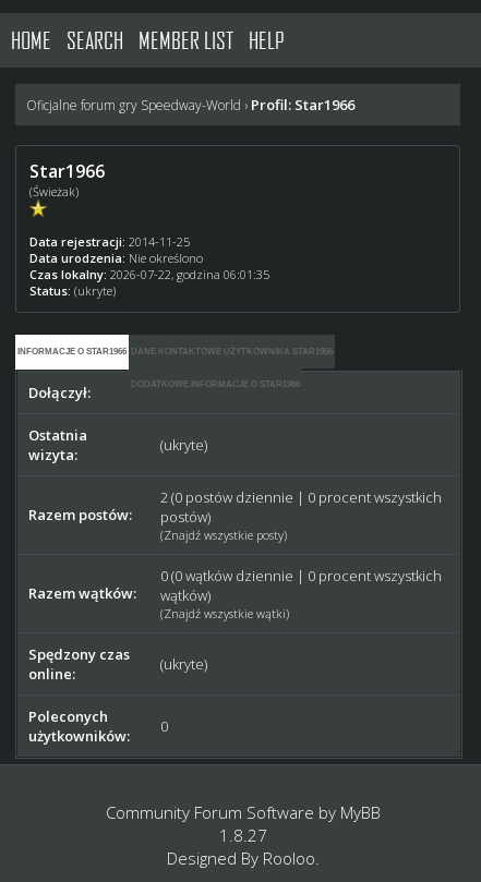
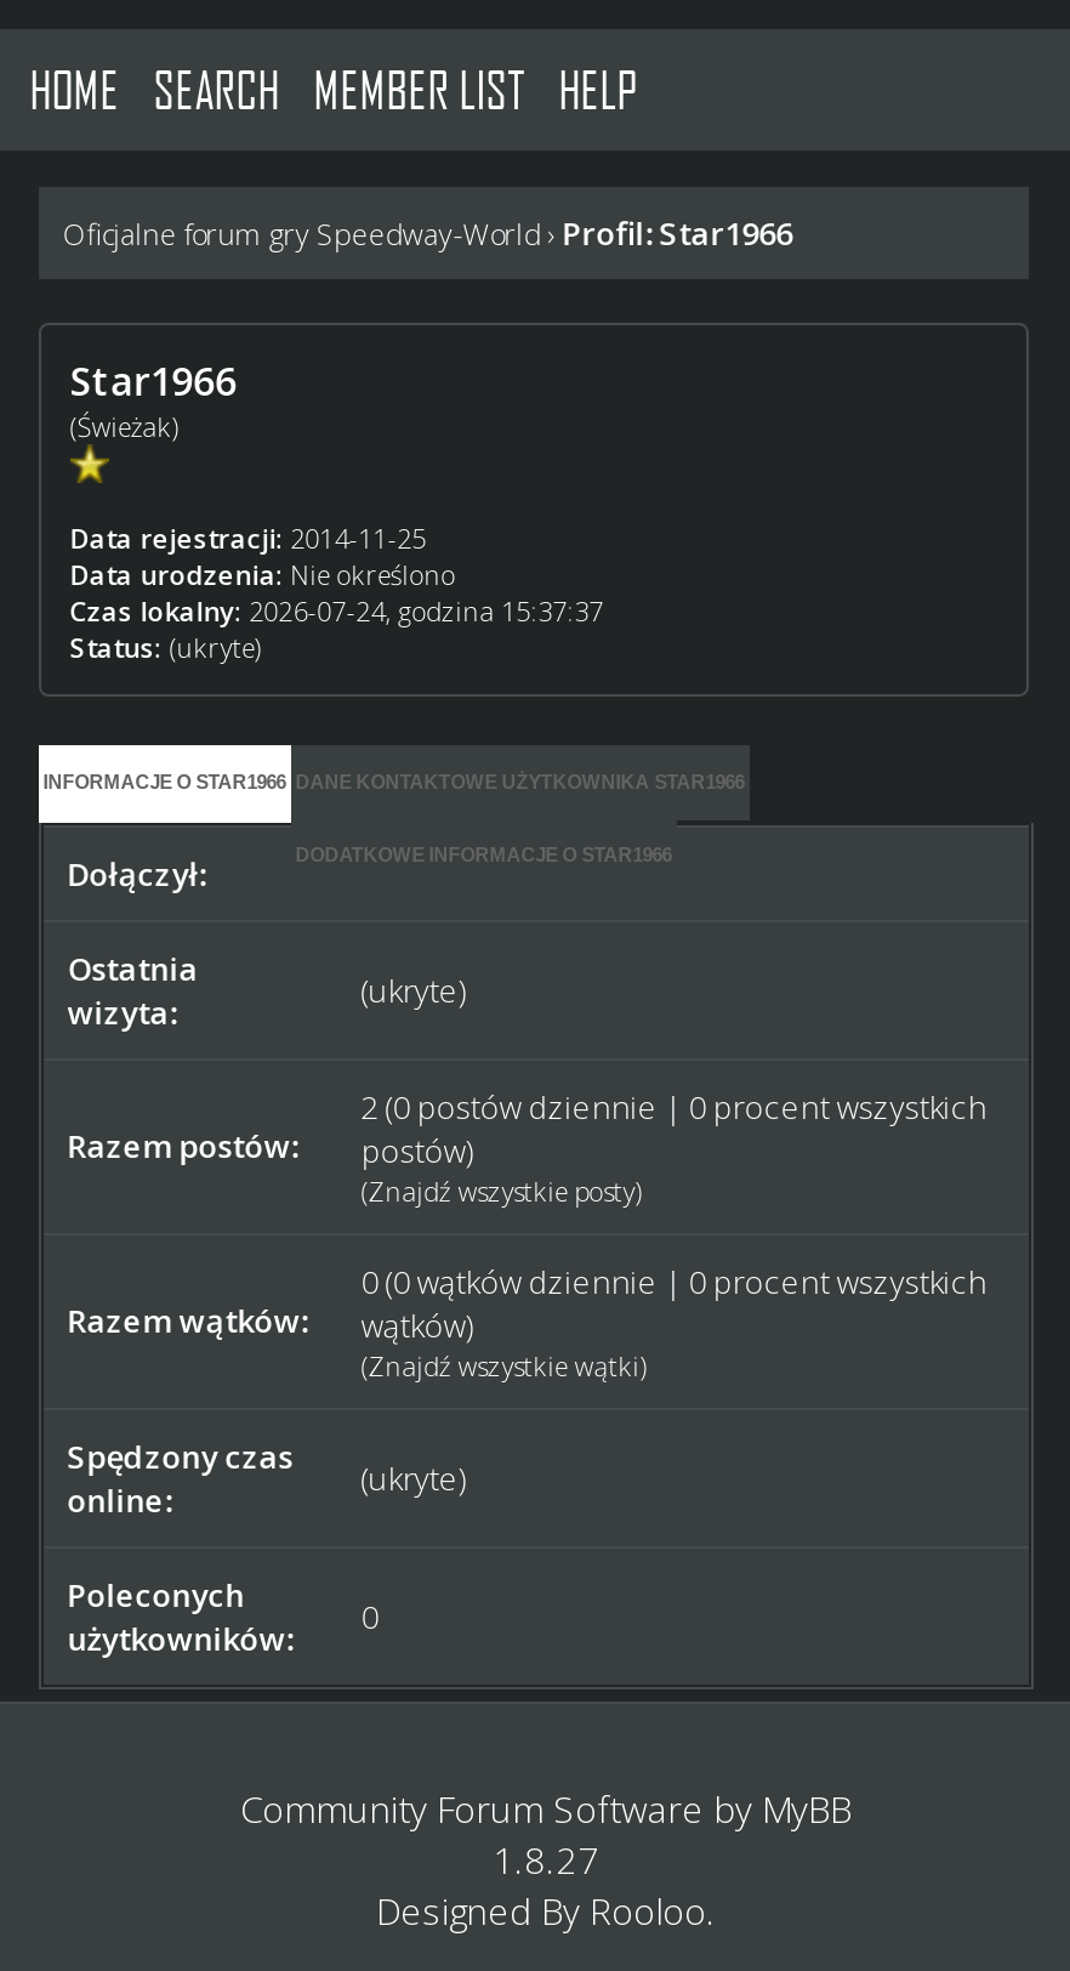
[29,266,269,282] Czas lokalny: 2026-07-22, godzina 06:01:35 -> [70,592,603,629] Czas lokalny: 2026-07-24, godzina 15:37:37

